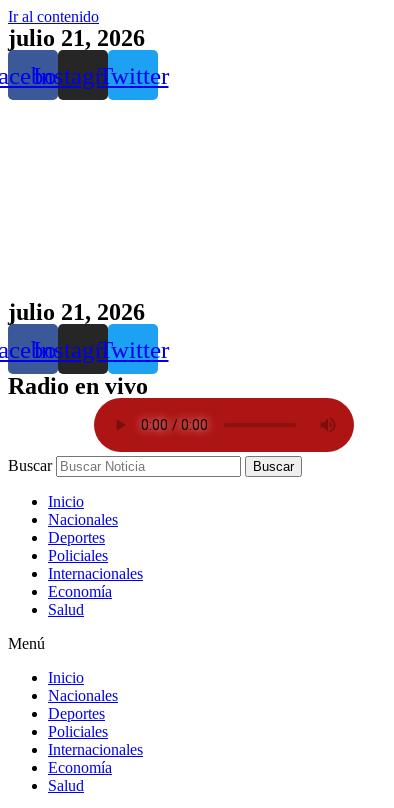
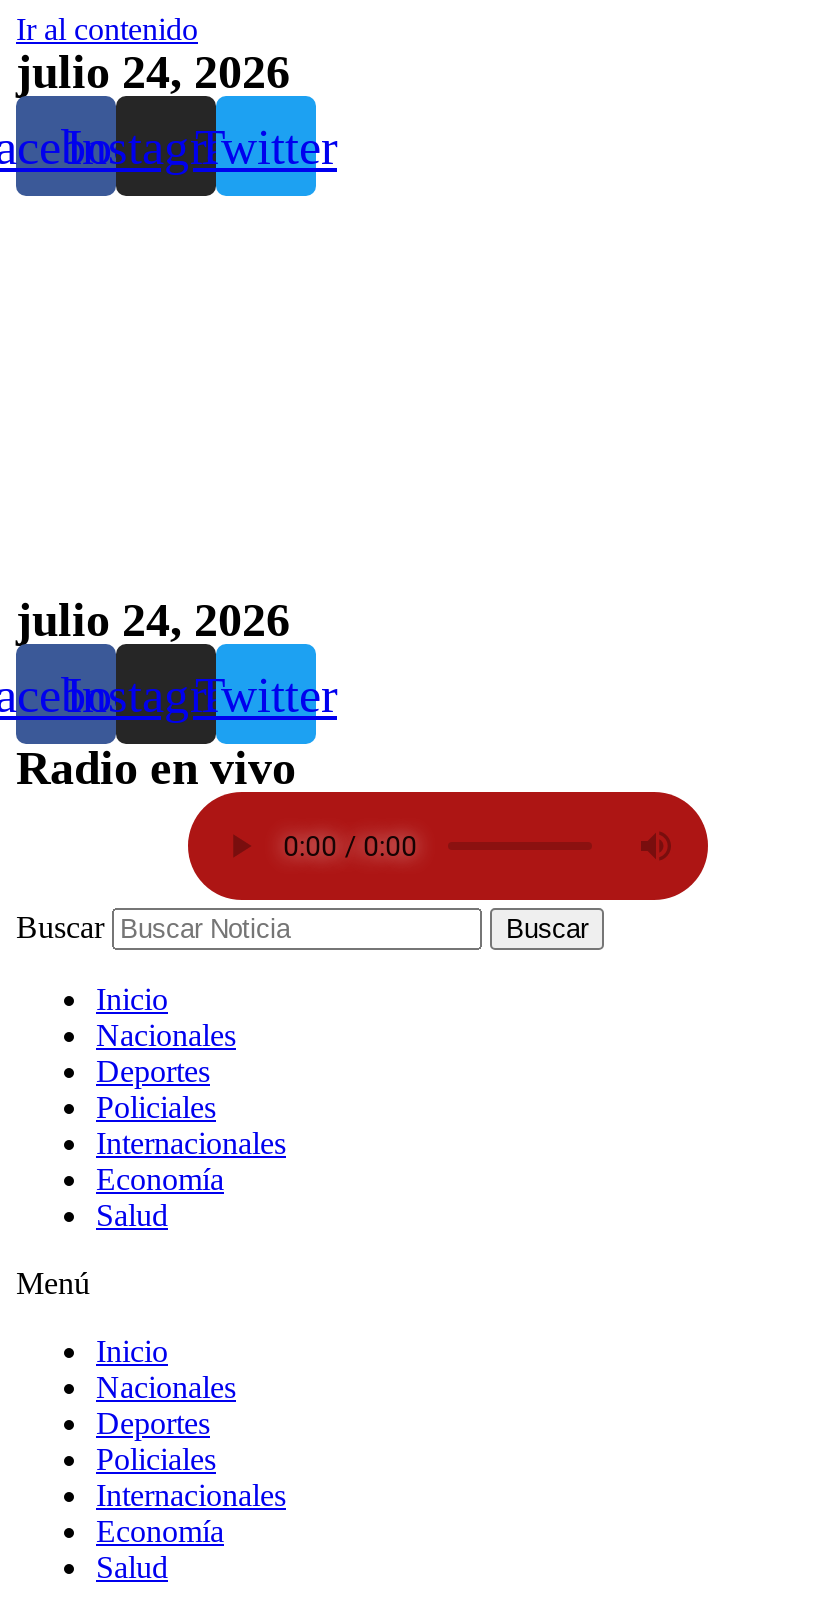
[8,25,145,51] julio 21, 2026 -> [16,46,290,98] julio 24, 2026
[8,299,145,325] julio 21, 2026 -> [16,594,290,646] julio 24, 2026

